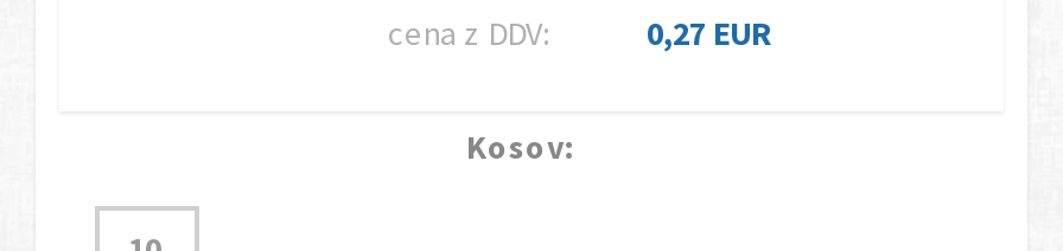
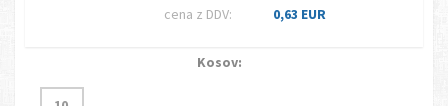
[647,12,772,55] 0,27 EUR -> [272,5,325,23] 0,63 EUR

